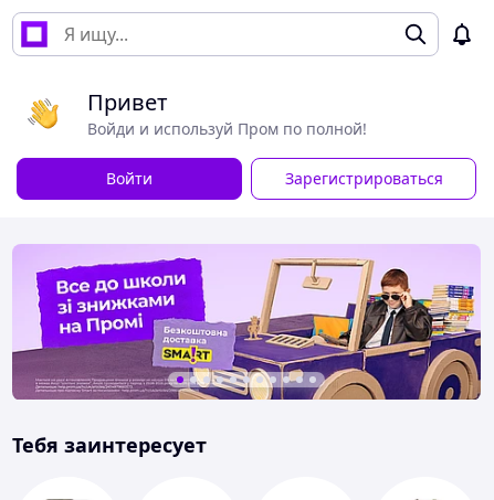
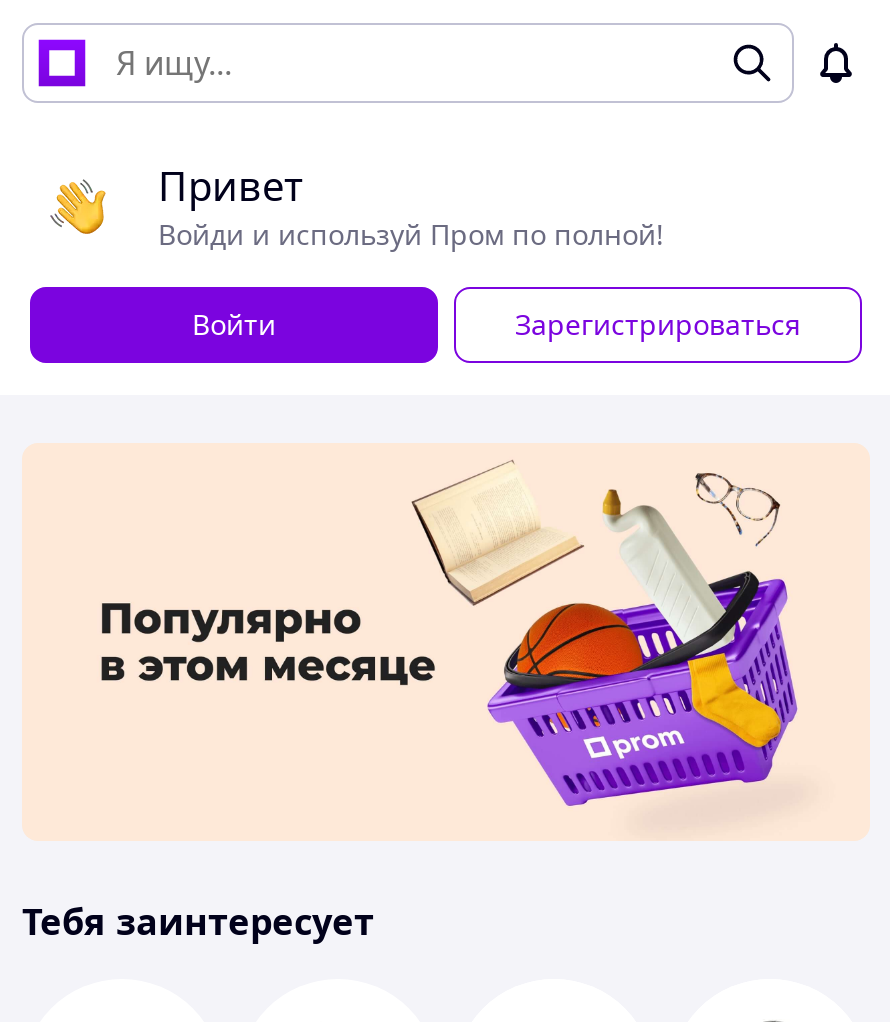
[11,244,482,401] [image] -> [24,445,868,841] [image]

